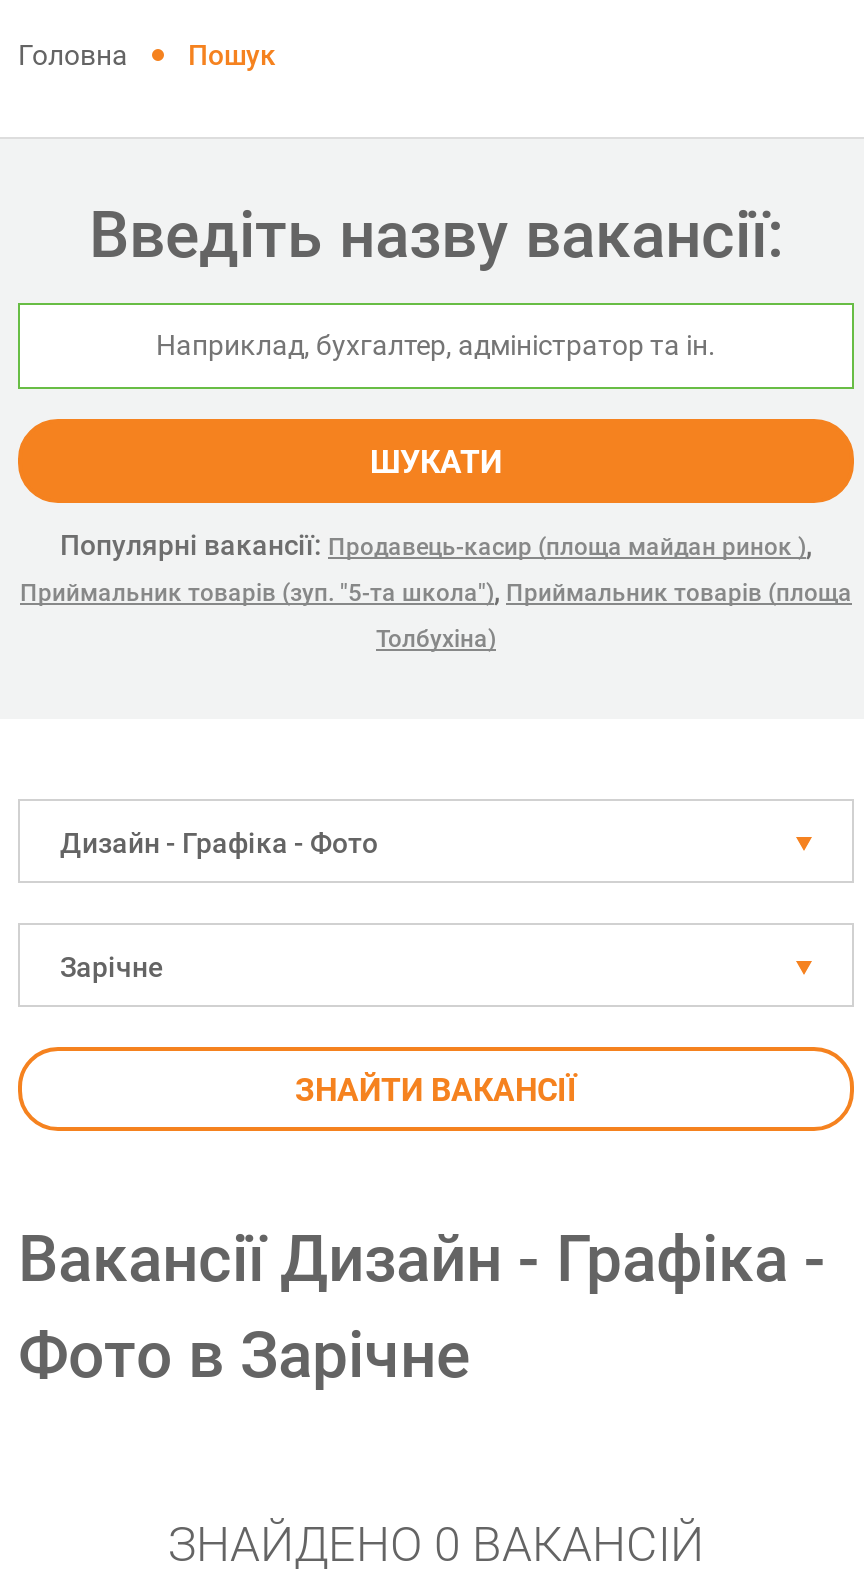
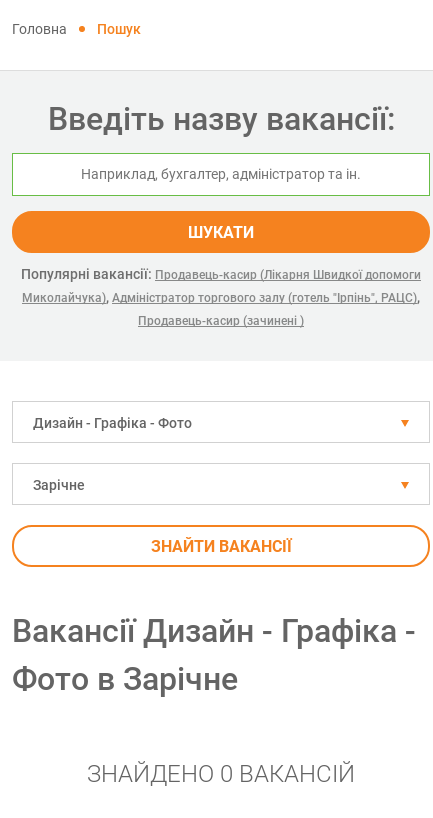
[20,529,852,607] Популярні вакансії: Продавець-касир (площа майдан ринок ), | Приймальник товарів (зуп. "5-та школа"), Приймальник товарів (площа -> [21,266,421,305] Популярні вакансії: Продавець-касир (Лікарня Швидкої допомоги | Миколайчука), Адміністратор торгового залу (готель "Ірпінь", РАЦС),
[376,625,496,653] Толбухіна) -> [138,314,304,328] Продавець-касир (зачинені )

